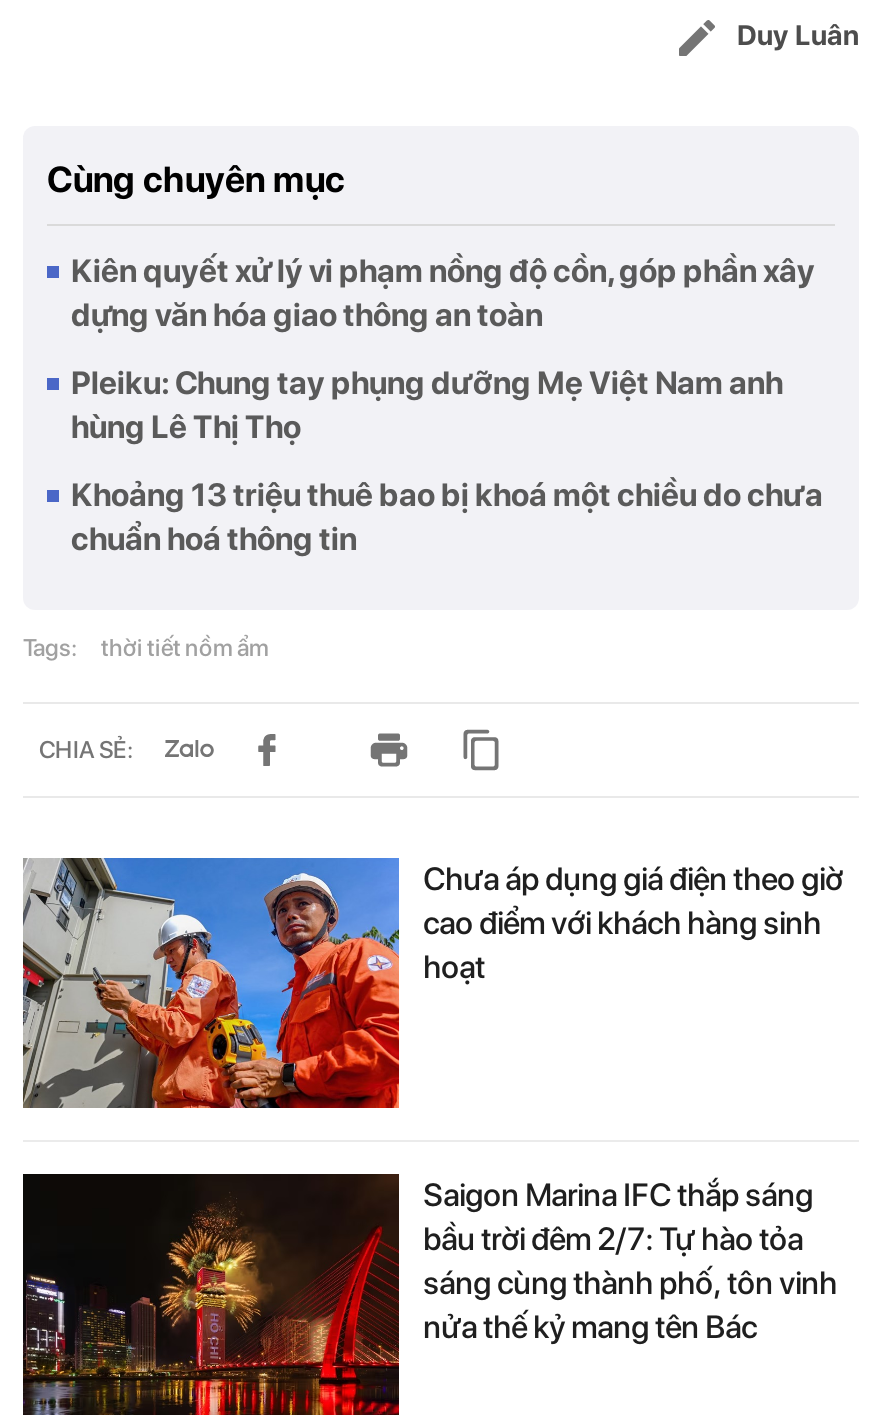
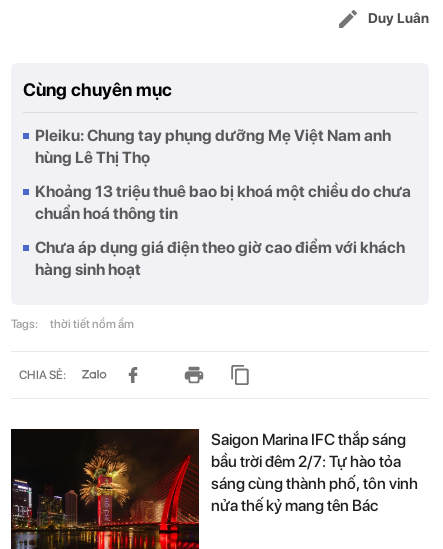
[71,252,815,334] Kiên quyết xử lý vi phạm nồng độ cồn, góp phần xây | dựng văn hóa giao thông an toàn -> none
none -> [35,238,405,279] Chưa áp dụng giá điện theo giờ cao điểm với khách | hàng sinh hoạt
[21,858,843,1112] [image] | Chưa áp dụng giá điện theo giờ | cao điểm với khách hàng sinh | hoạt -> none

